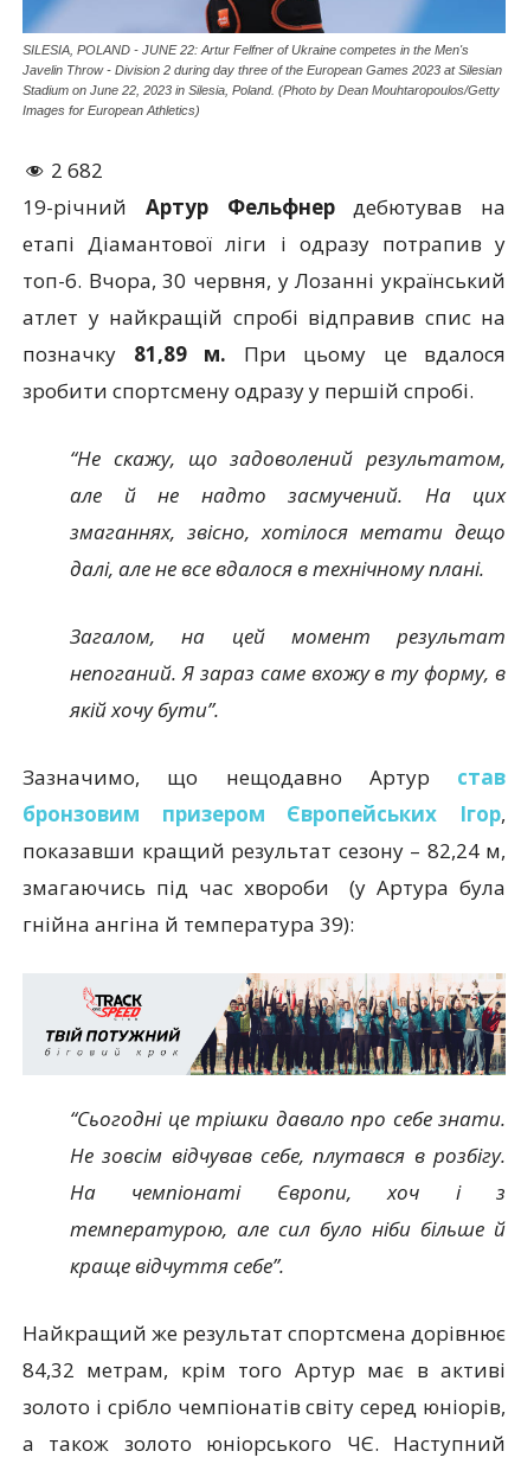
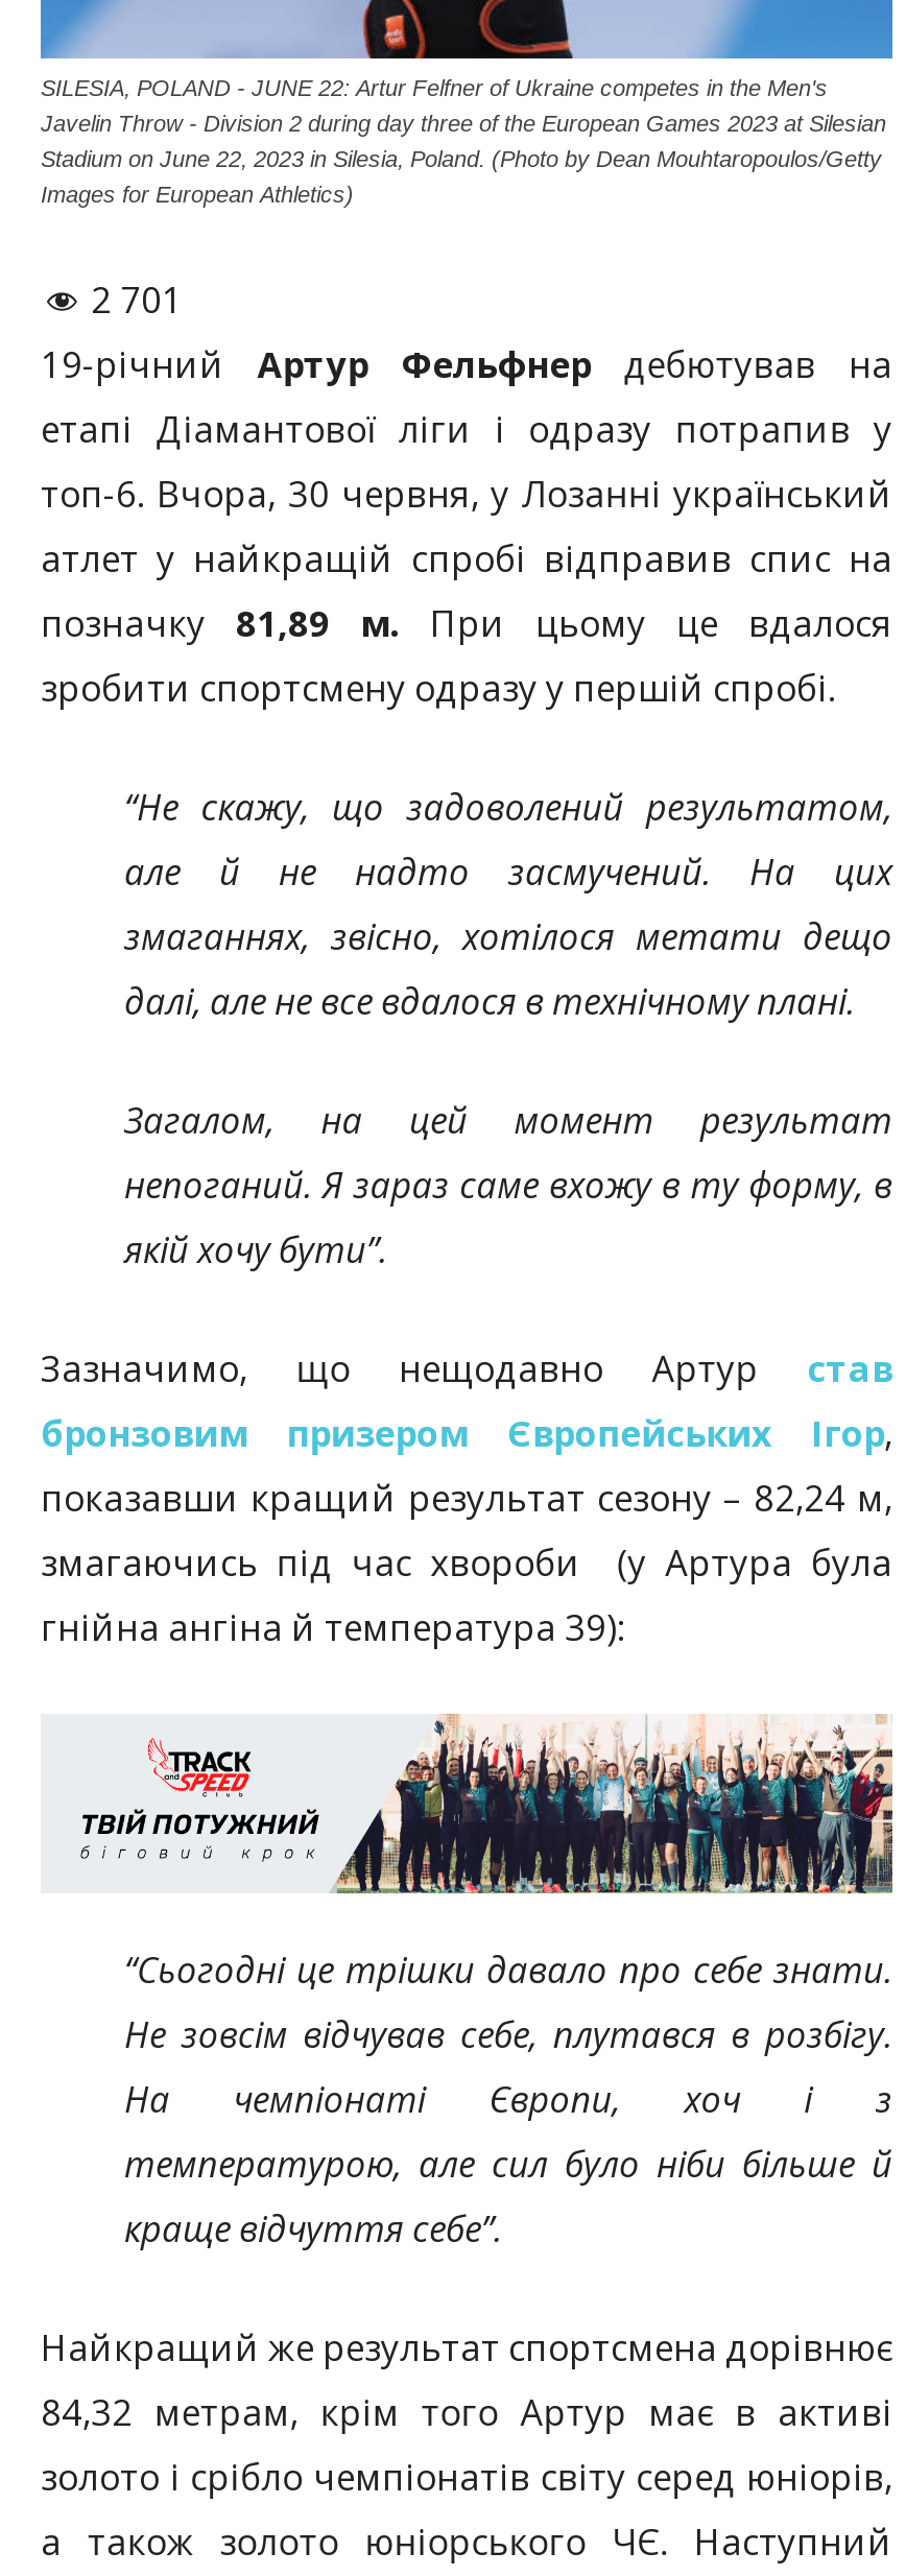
[51,157,103,184] 2 682 -> [91,276,183,324] 2 701

